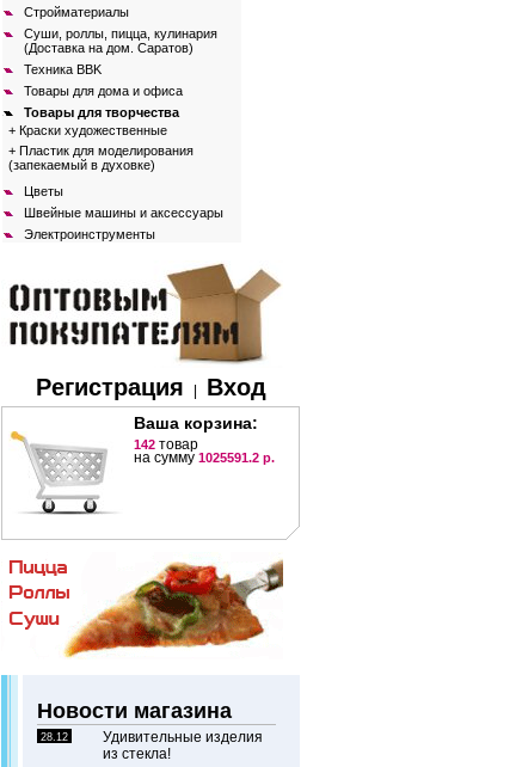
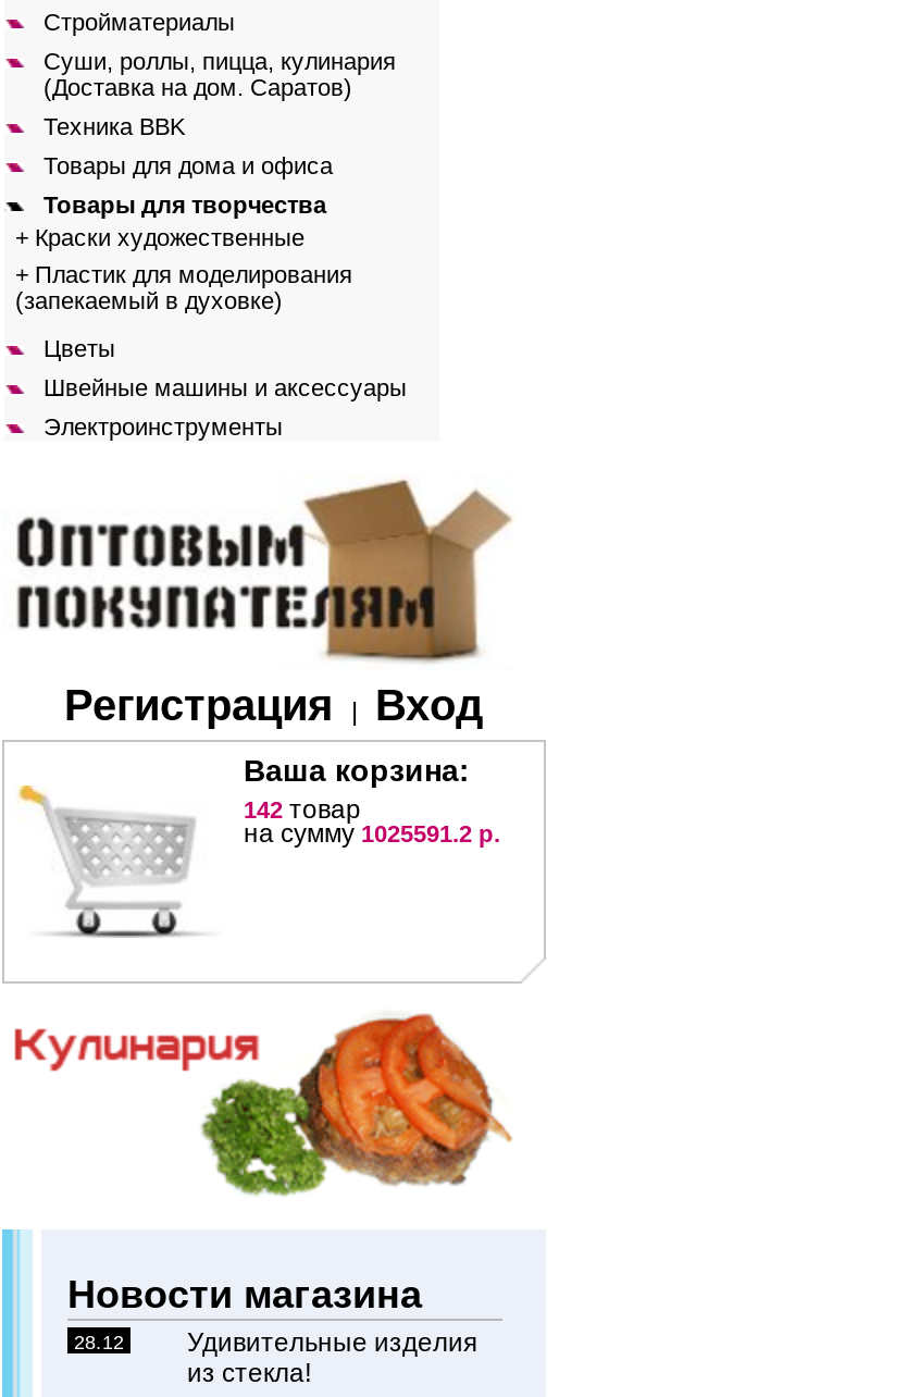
[8,557,284,658] [image] -> [13,1012,515,1197] [image]

